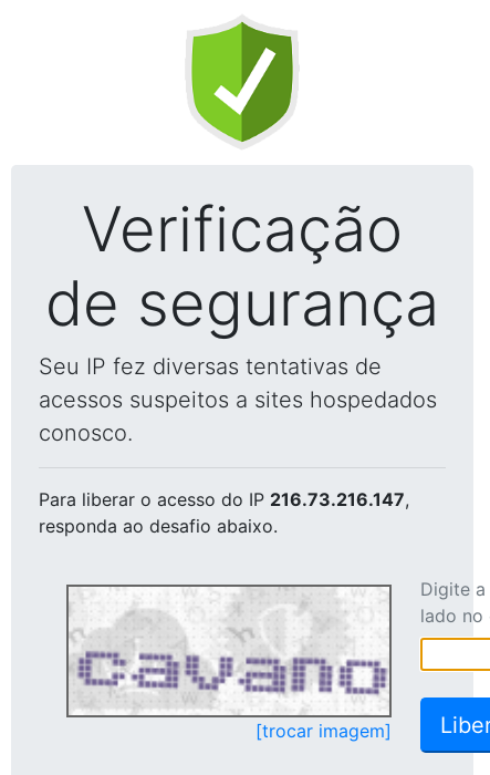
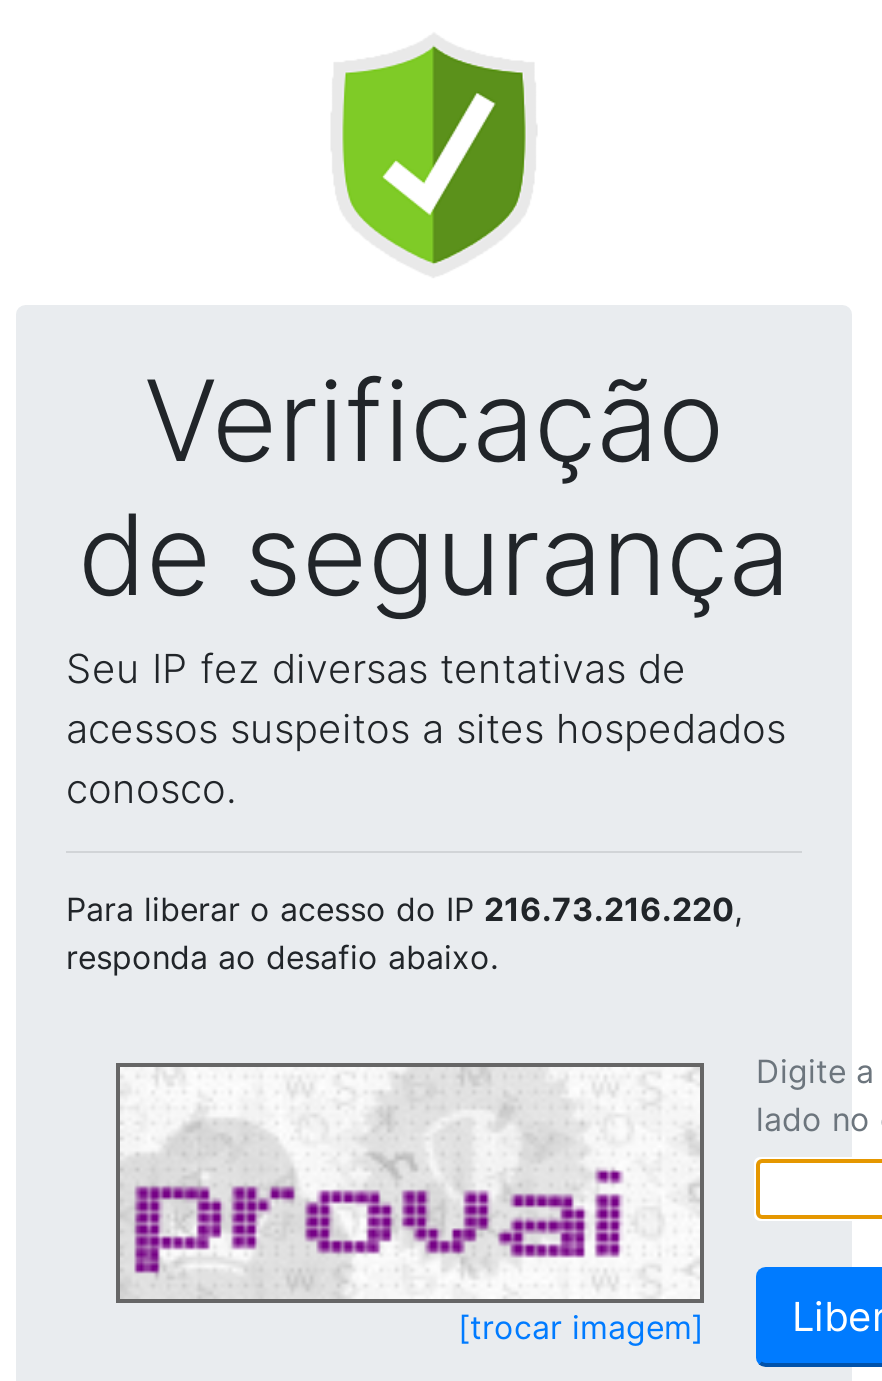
[39,488,409,510] Para liberar o acesso do IP 216.73.216.147, -> [66,889,742,929] Para liberar o acesso do IP 216.73.216.220,
[72,610,387,713] [image] -> [124,1107,698,1295] [image]

